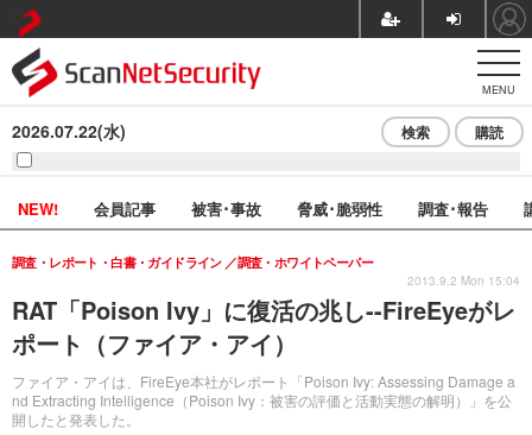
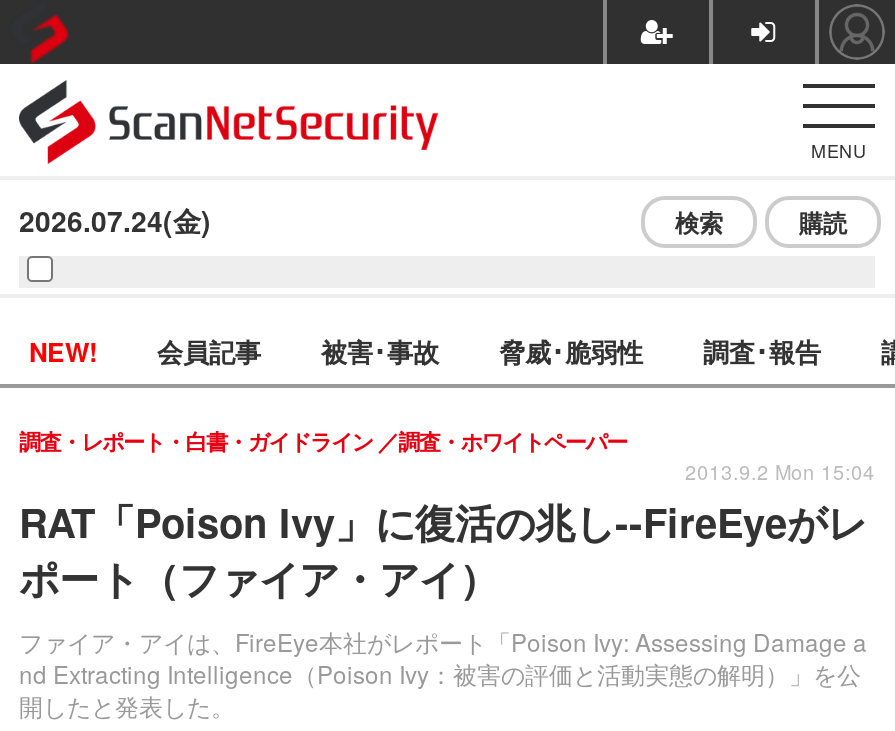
[12,119,126,143] 2026.07.22(水) -> [19,200,211,240] 2026.07.24(金)

